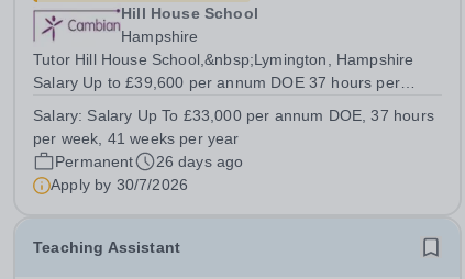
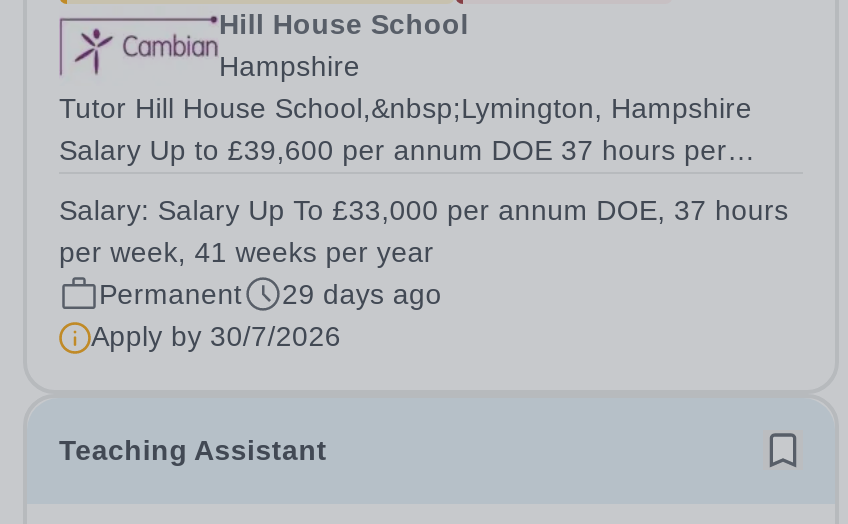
[55,153,243,170] Permanent 26 days ago -> [99,278,442,310] Permanent 29 days ago

